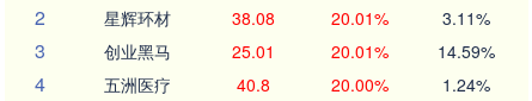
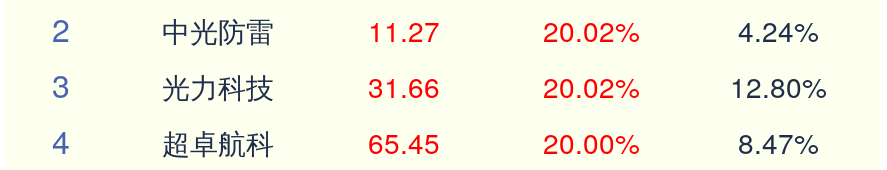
[104,6,490,30] 星辉环材 | 38.08 | 20.01% | 3.11% -> [162,11,818,51] 中光防雷 | 11.27 | 20.02% | 4.24%
[104,40,494,63] 创业黑马 | 25.01 | 20.01% | 14.59% -> [162,67,826,107] 光力科技 | 31.66 | 20.02% | 12.80%
[104,73,270,97] 五洲医疗 | 40.8 -> [162,123,440,163] 超卓航科 | 65.45
[442,73,490,97] 1.24% -> [738,123,818,163] 8.47%

